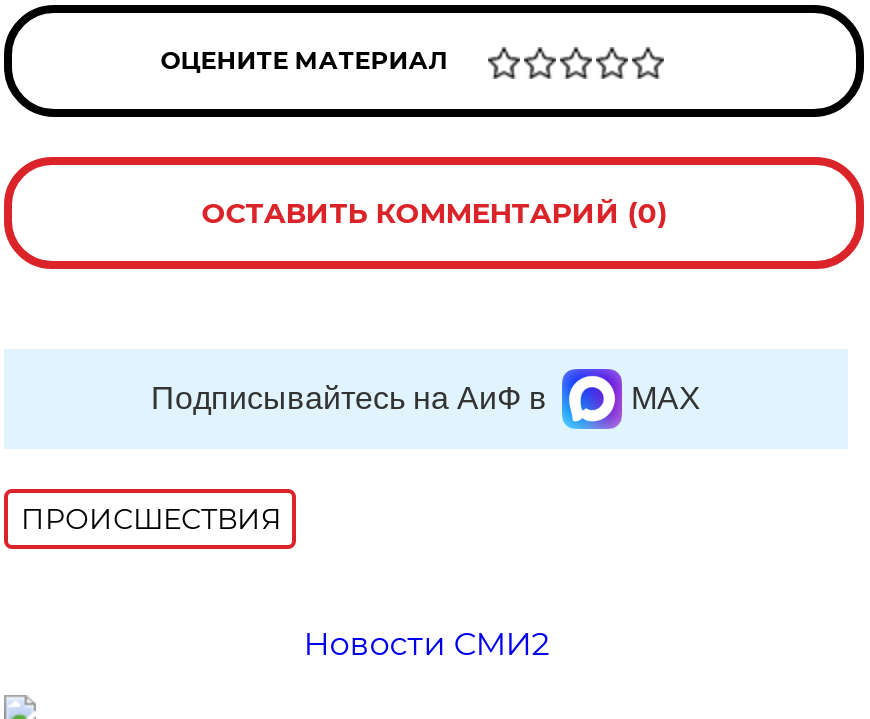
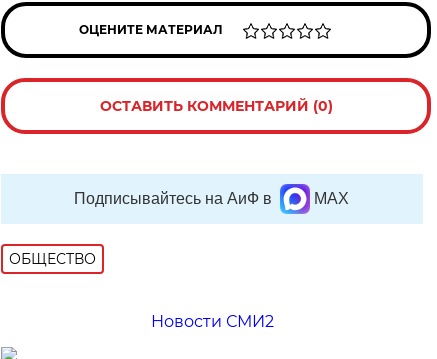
[21,501,281,537] ПРОИСШЕСТВИЯ -> [9,250,96,268] ОБЩЕСТВО

